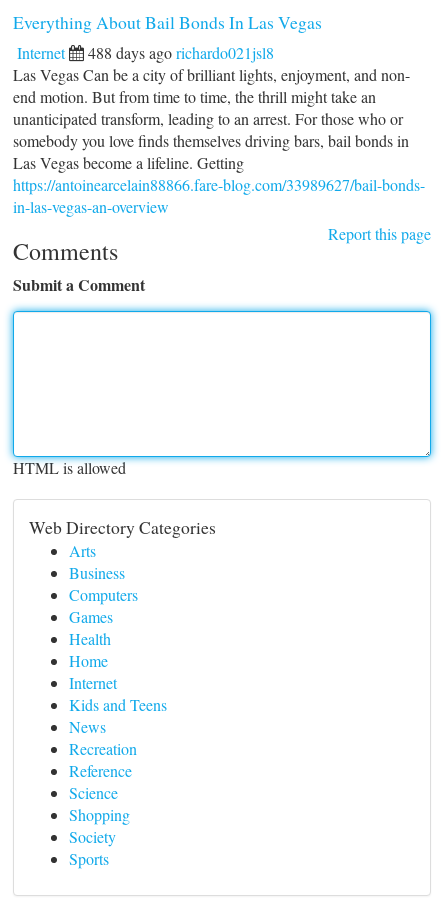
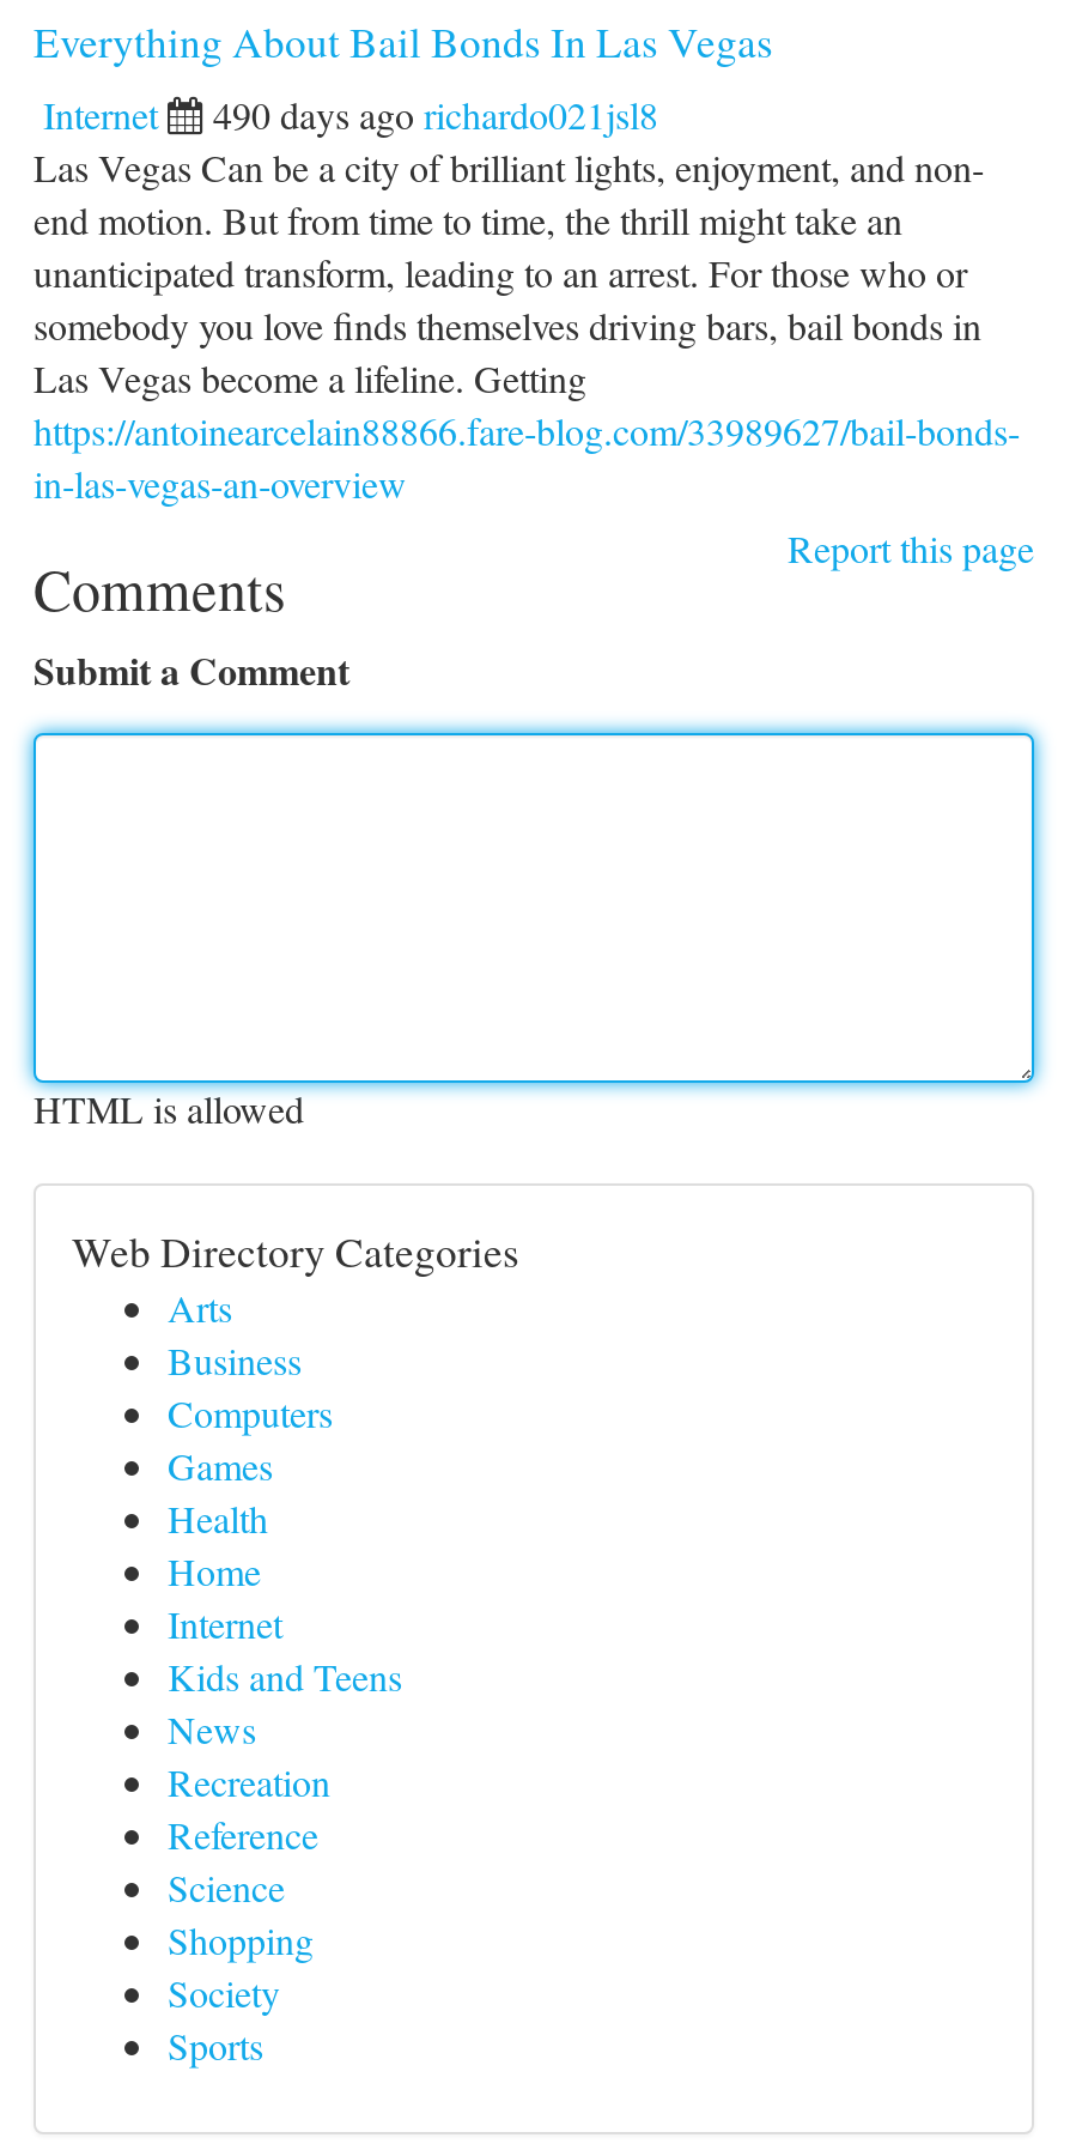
[88,42,274,63] 488 days ago richardo021jsl8 -> [213,89,658,139] 490 days ago richardo021jsl8

